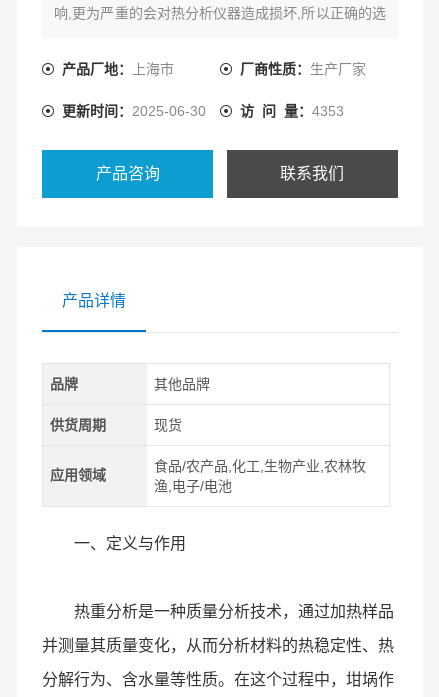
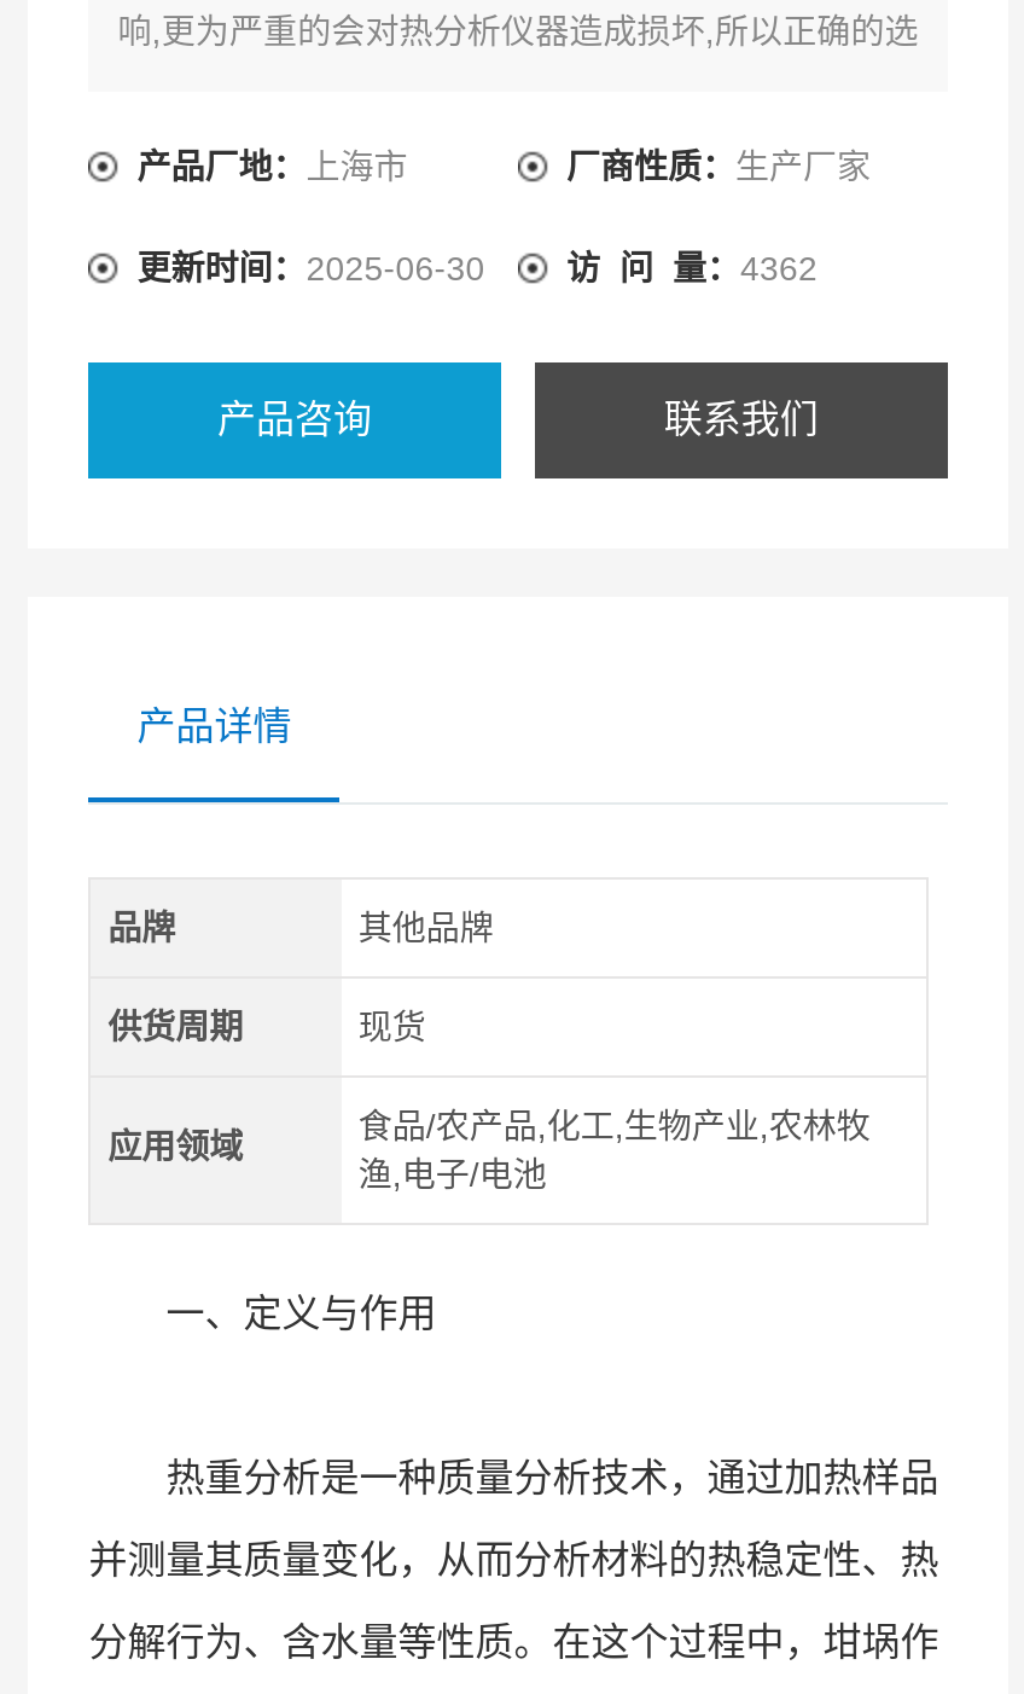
[240,103,344,119] 访 问 量：4353 -> [566,249,818,288] 访 问 量：4362

